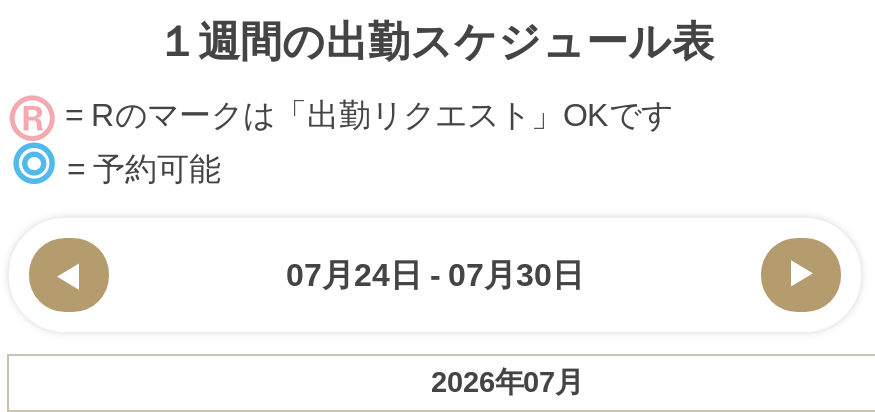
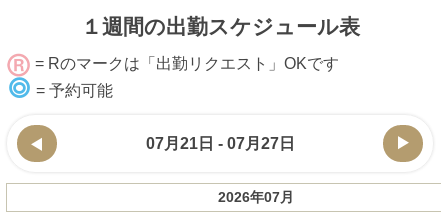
[286,258,584,292] 07月24日 - 07月30日 -> [145,135,294,152] 07月21日 - 07月27日

